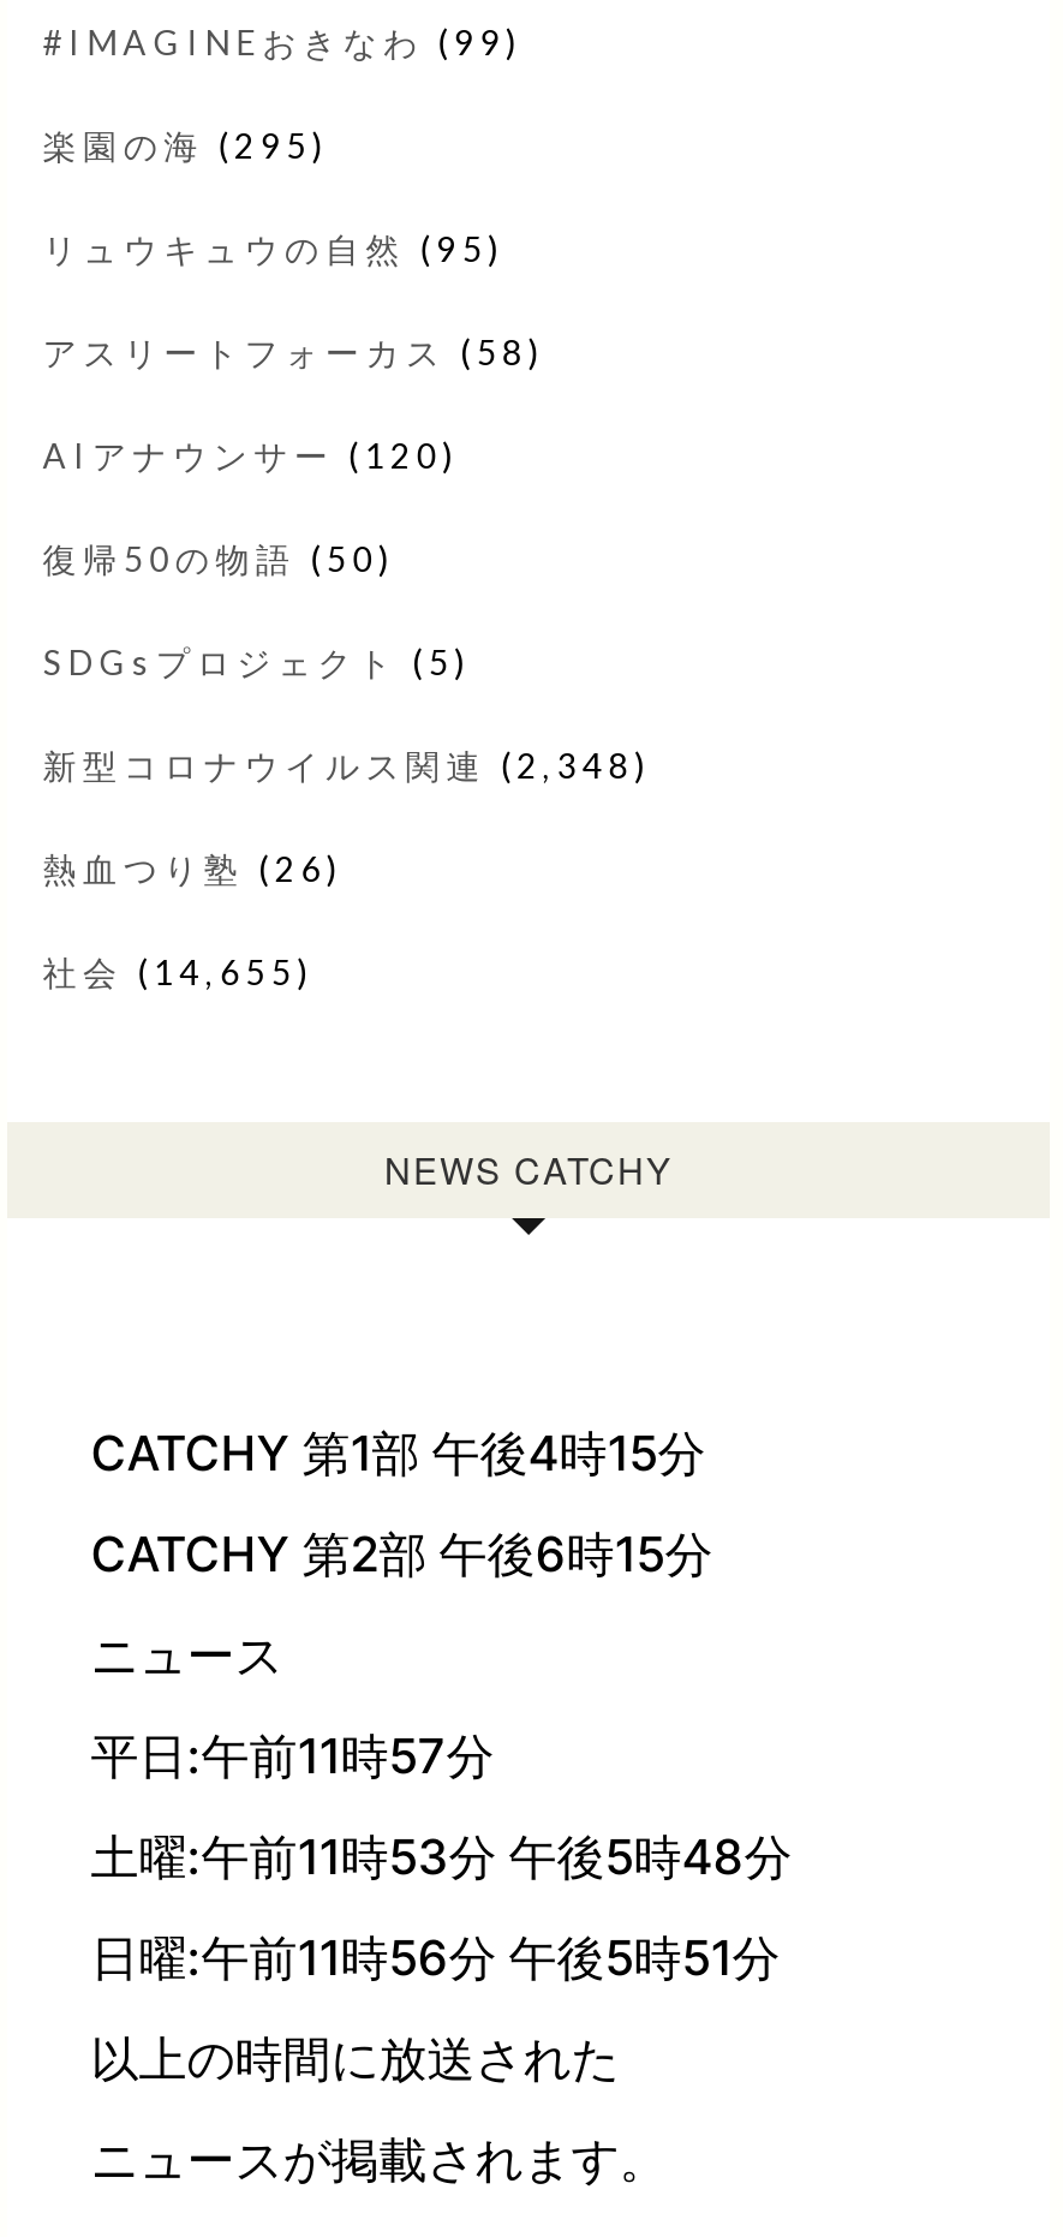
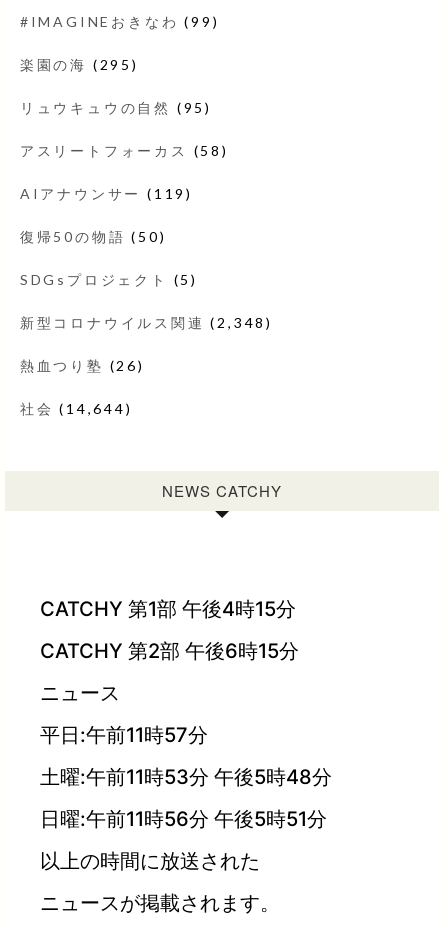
[43,435,459,476] AIアナウンサー(120) -> [20,185,193,202] AIアナウンサー(119)
[43,951,313,992] 社会(14,655) -> [20,400,132,417] 社会(14,644)

